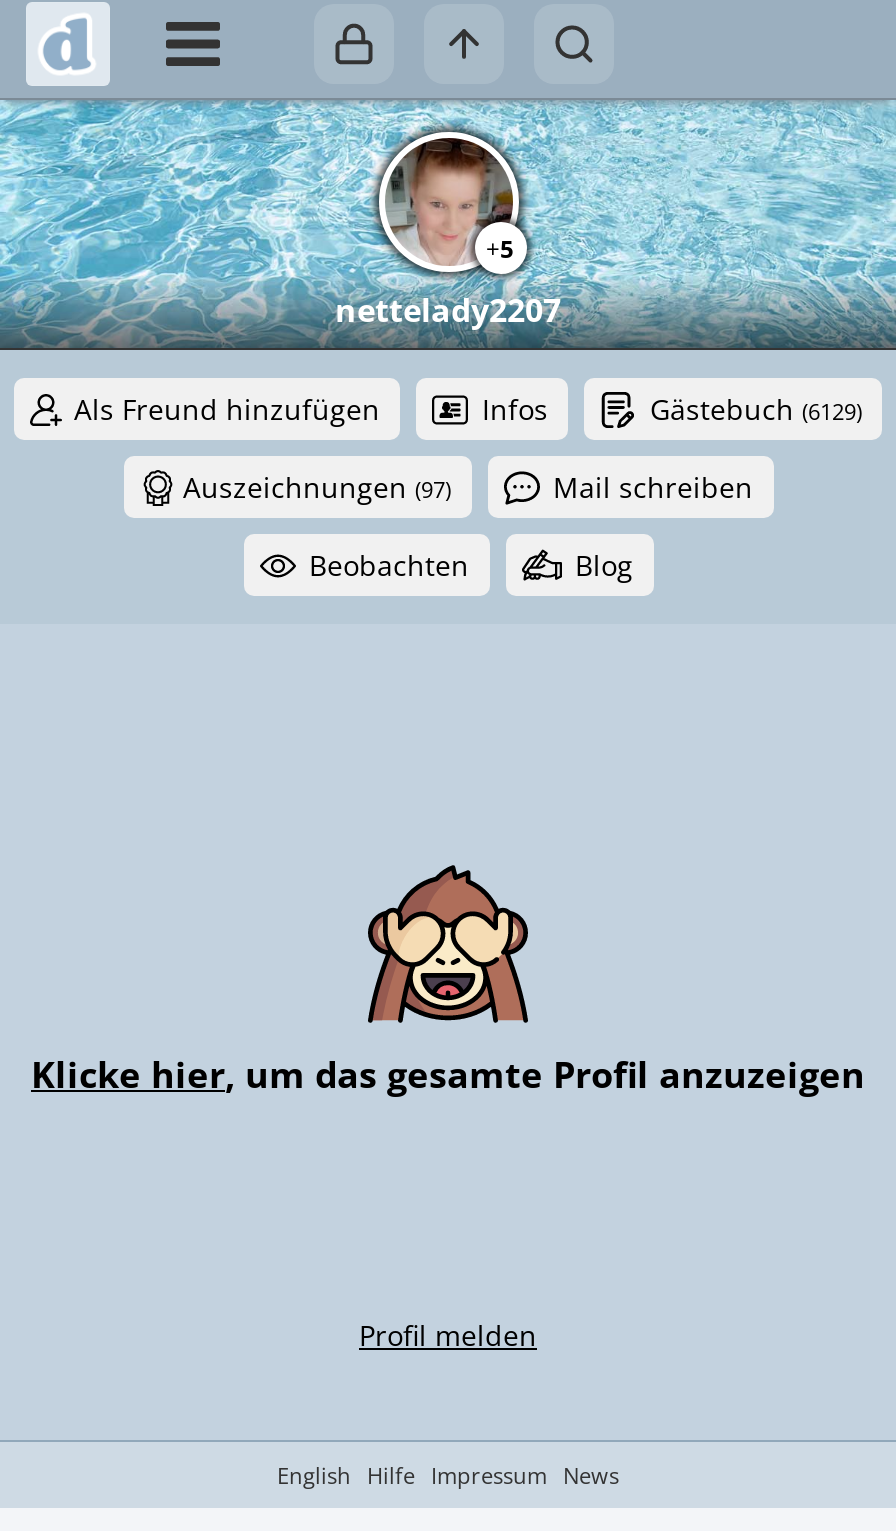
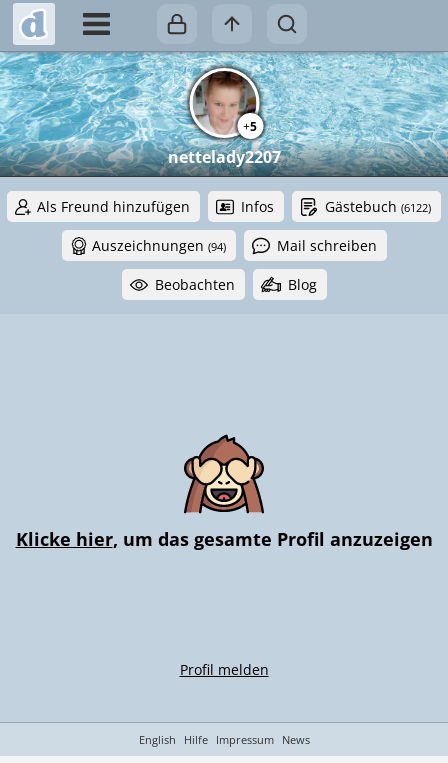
[650,390,862,428] Gästebuch (6129) -> [325,197,431,216] Gästebuch (6122)
[183,468,451,506] Auszeichnungen (97) -> [91,236,225,255] Auszeichnungen (94)

